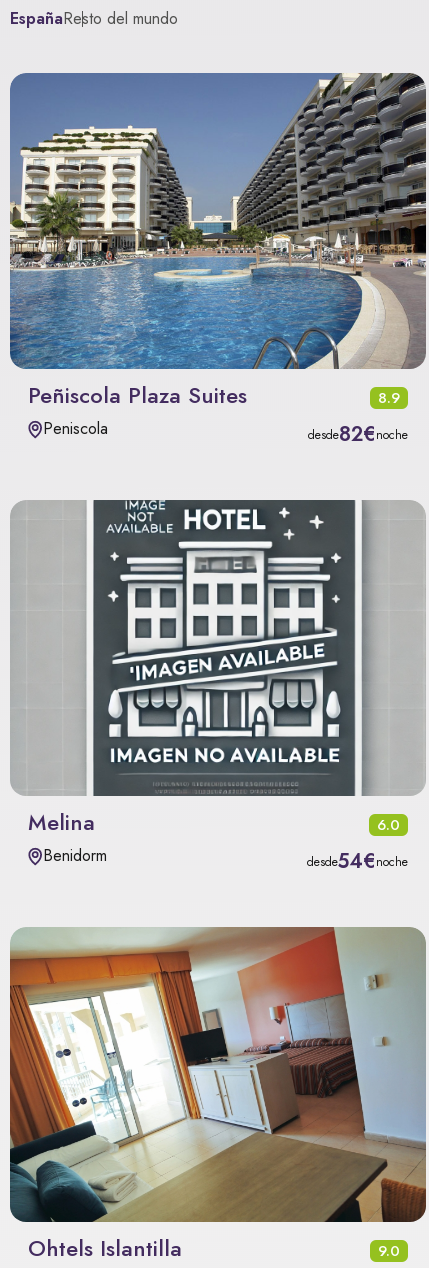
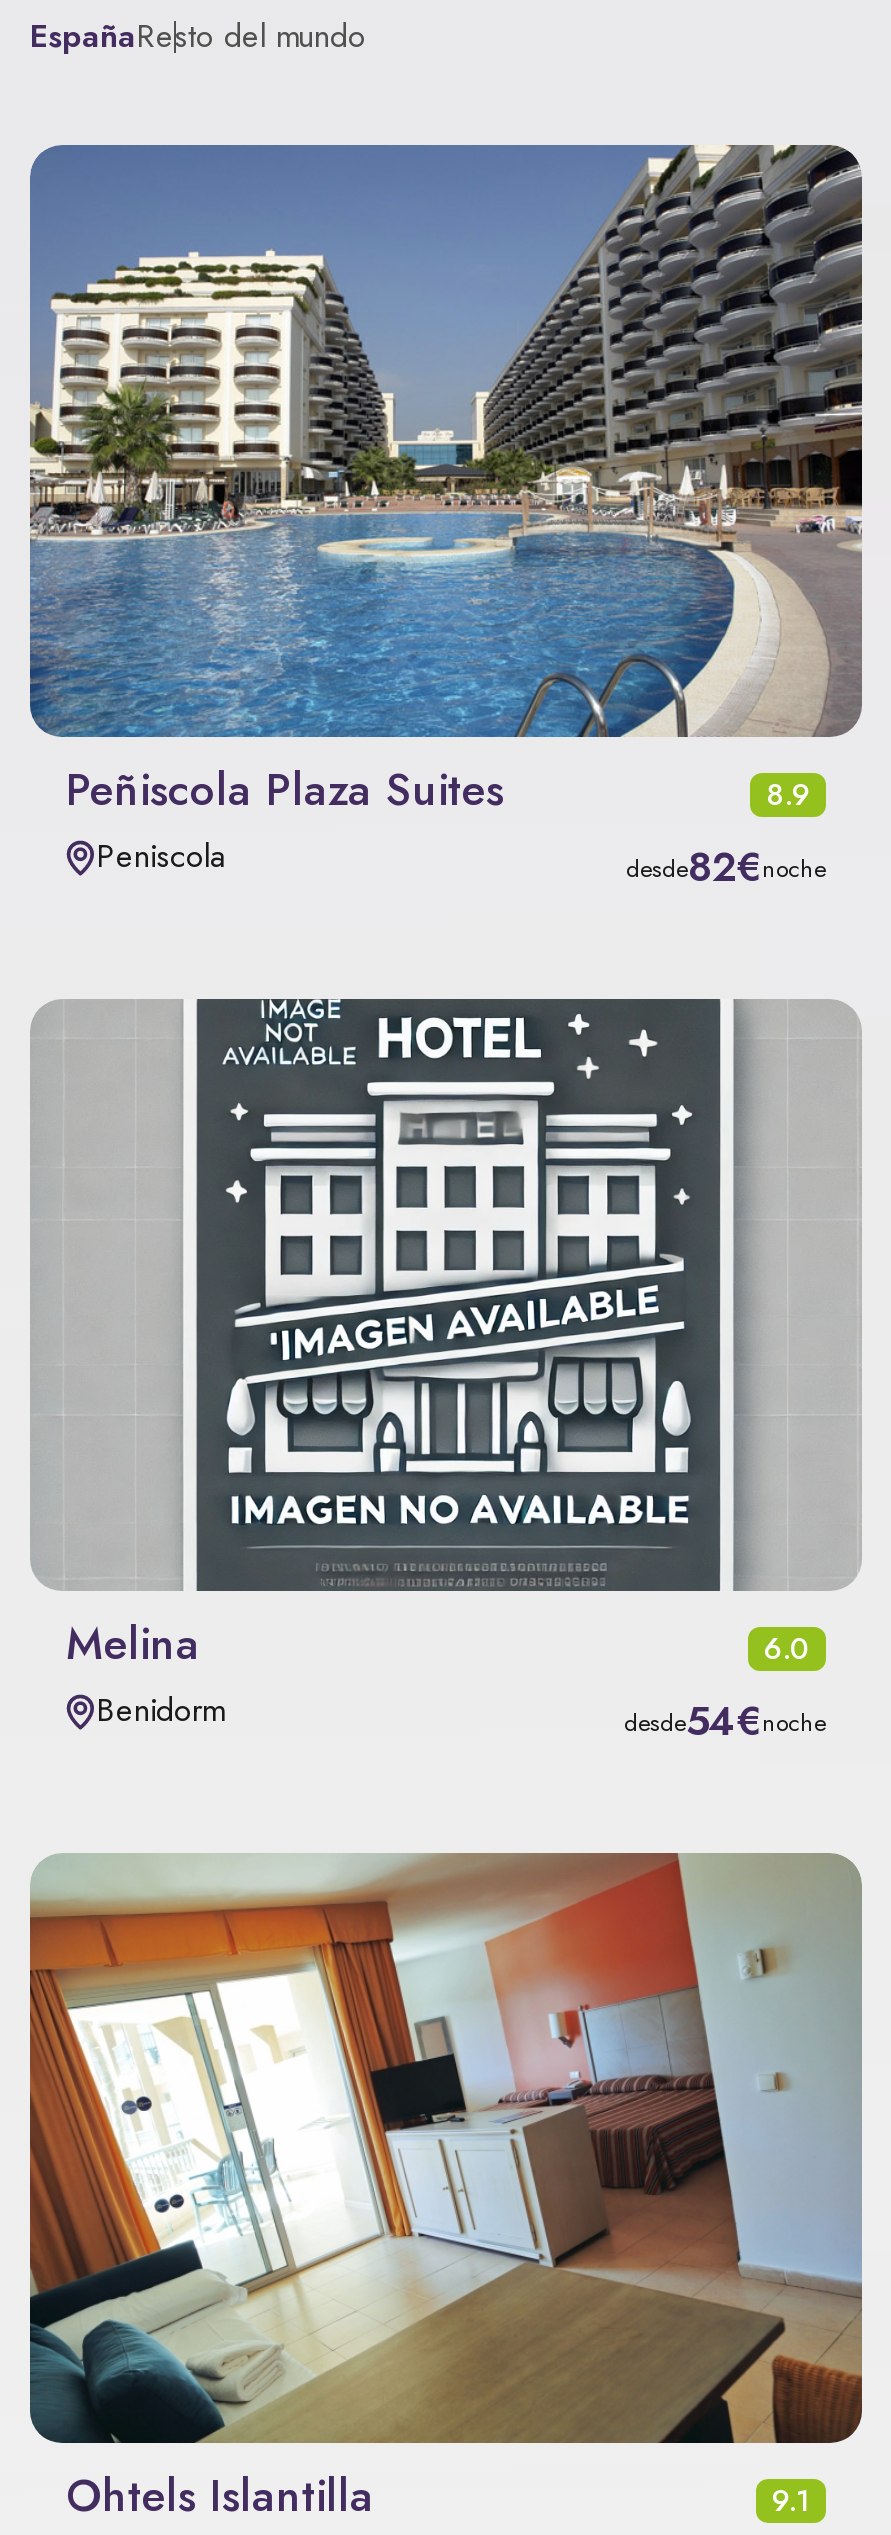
[378,1240,400,1262] 9.0 -> [772,2480,810,2524] 9.1

